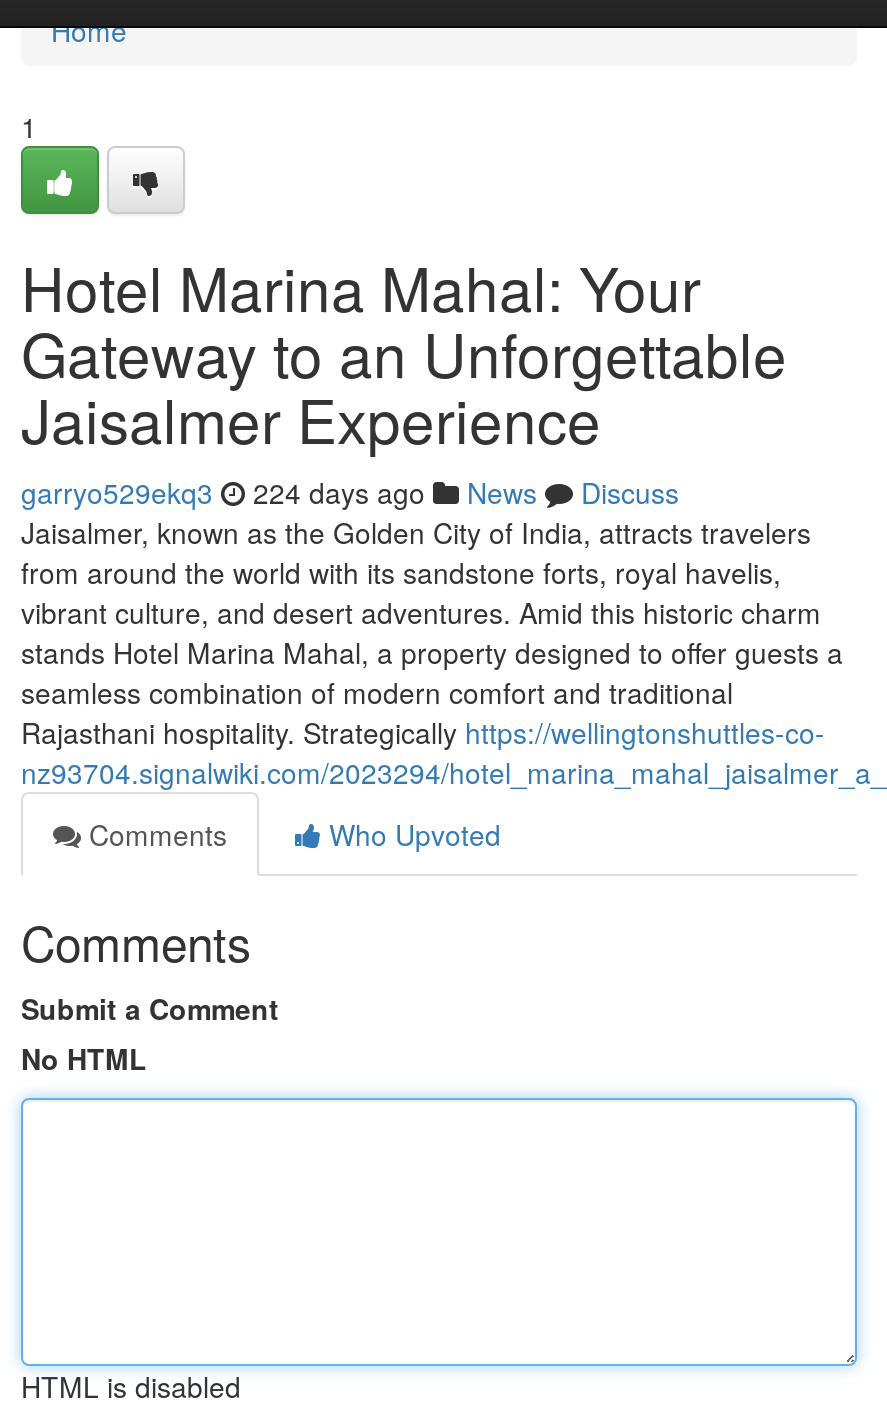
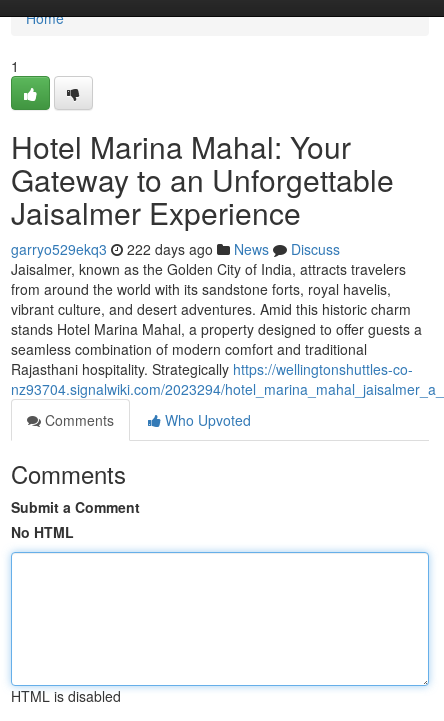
[21,472,679,512] garryo529ekq3 224 days ago News Discuss -> [11,239,340,259] garryo529ekq3 222 days ago News Discuss

